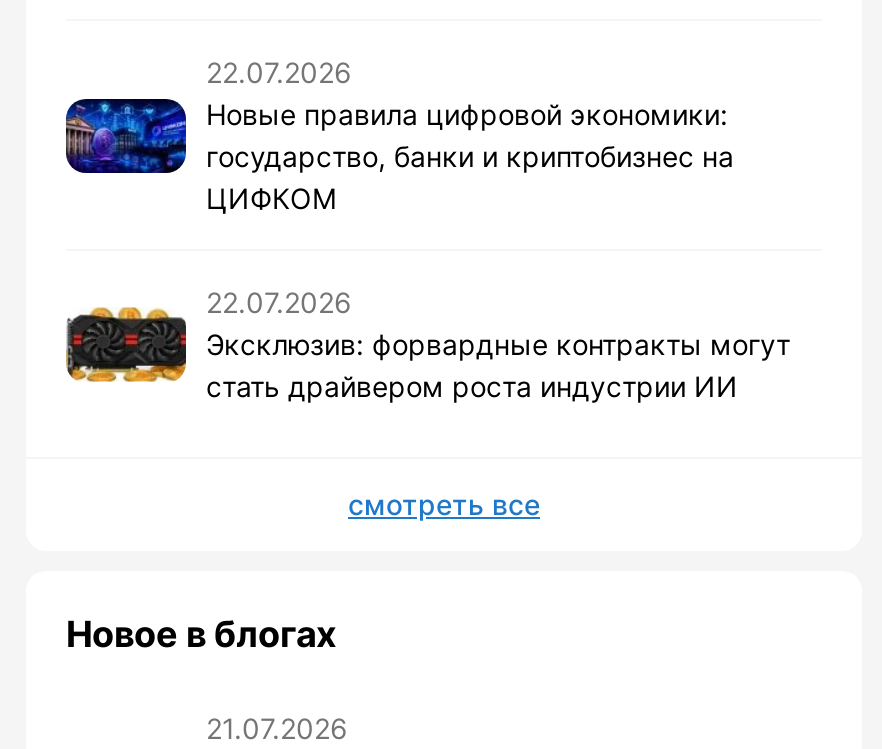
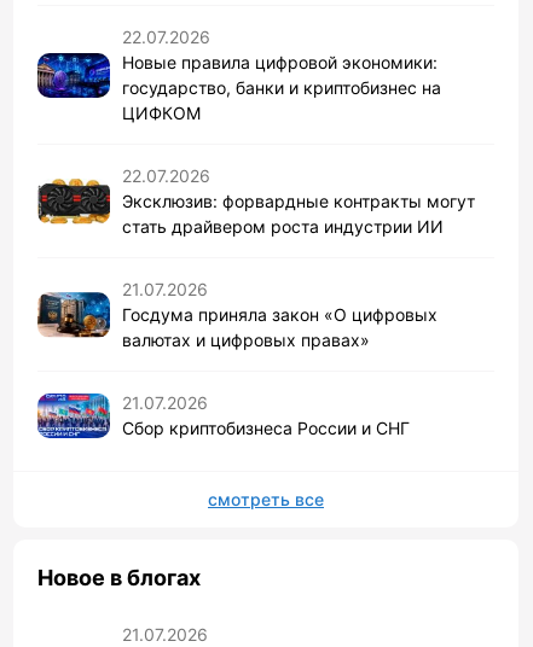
none -> [36,279,438,439] [image] | 21.07.2026 | Госдума приняла закон «О цифровых | валютах и цифровых правах» | 21.07.2026 | Сбор криптобизнеса России и СНГ
none -> [36,392,105,439] [image]

